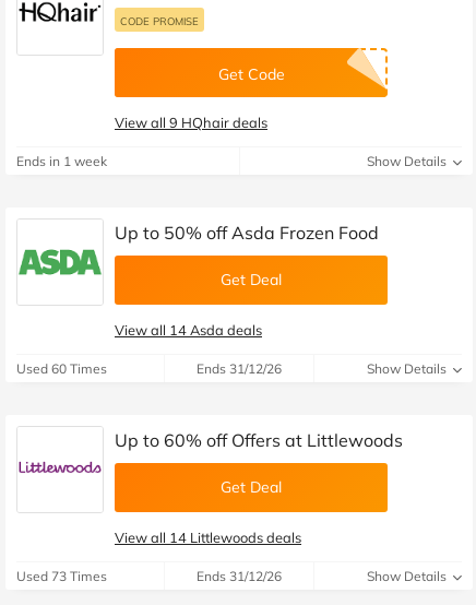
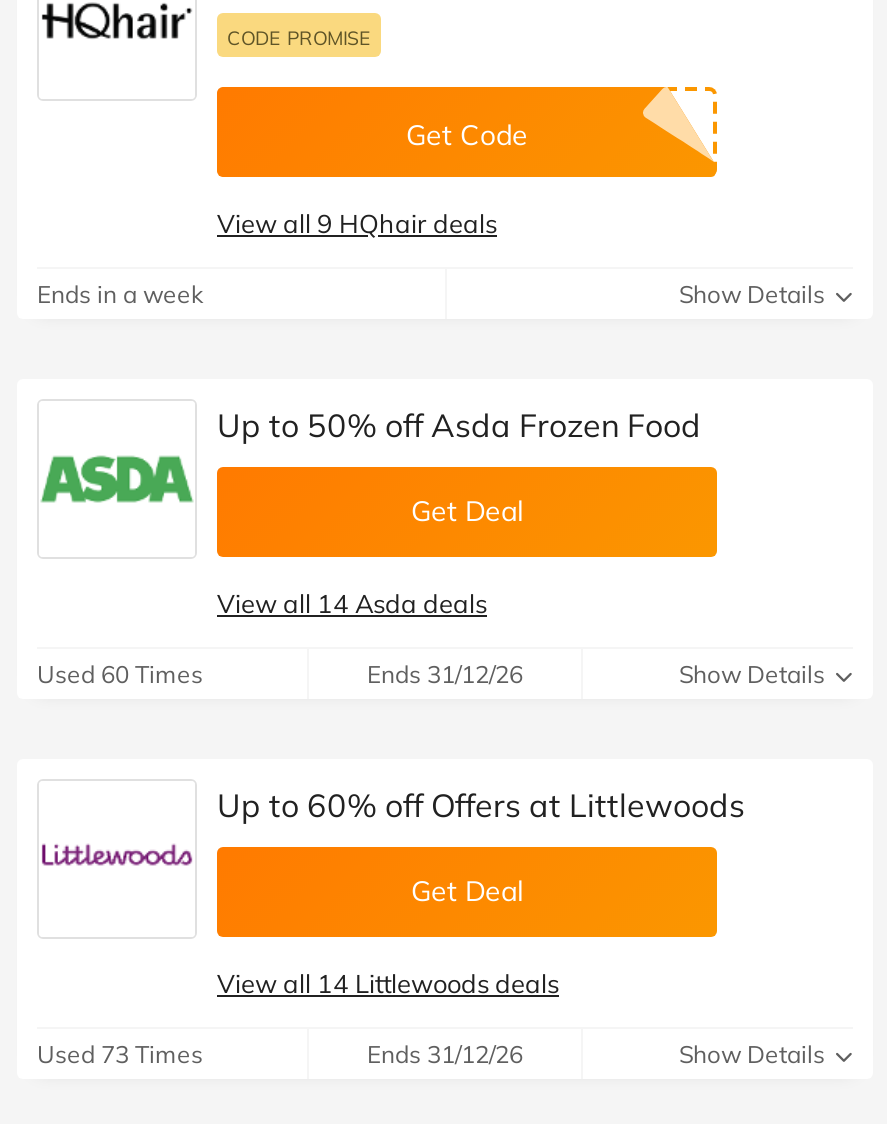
[16,153,107,169] Ends in 1 week -> [37,279,203,309] Ends in a week

